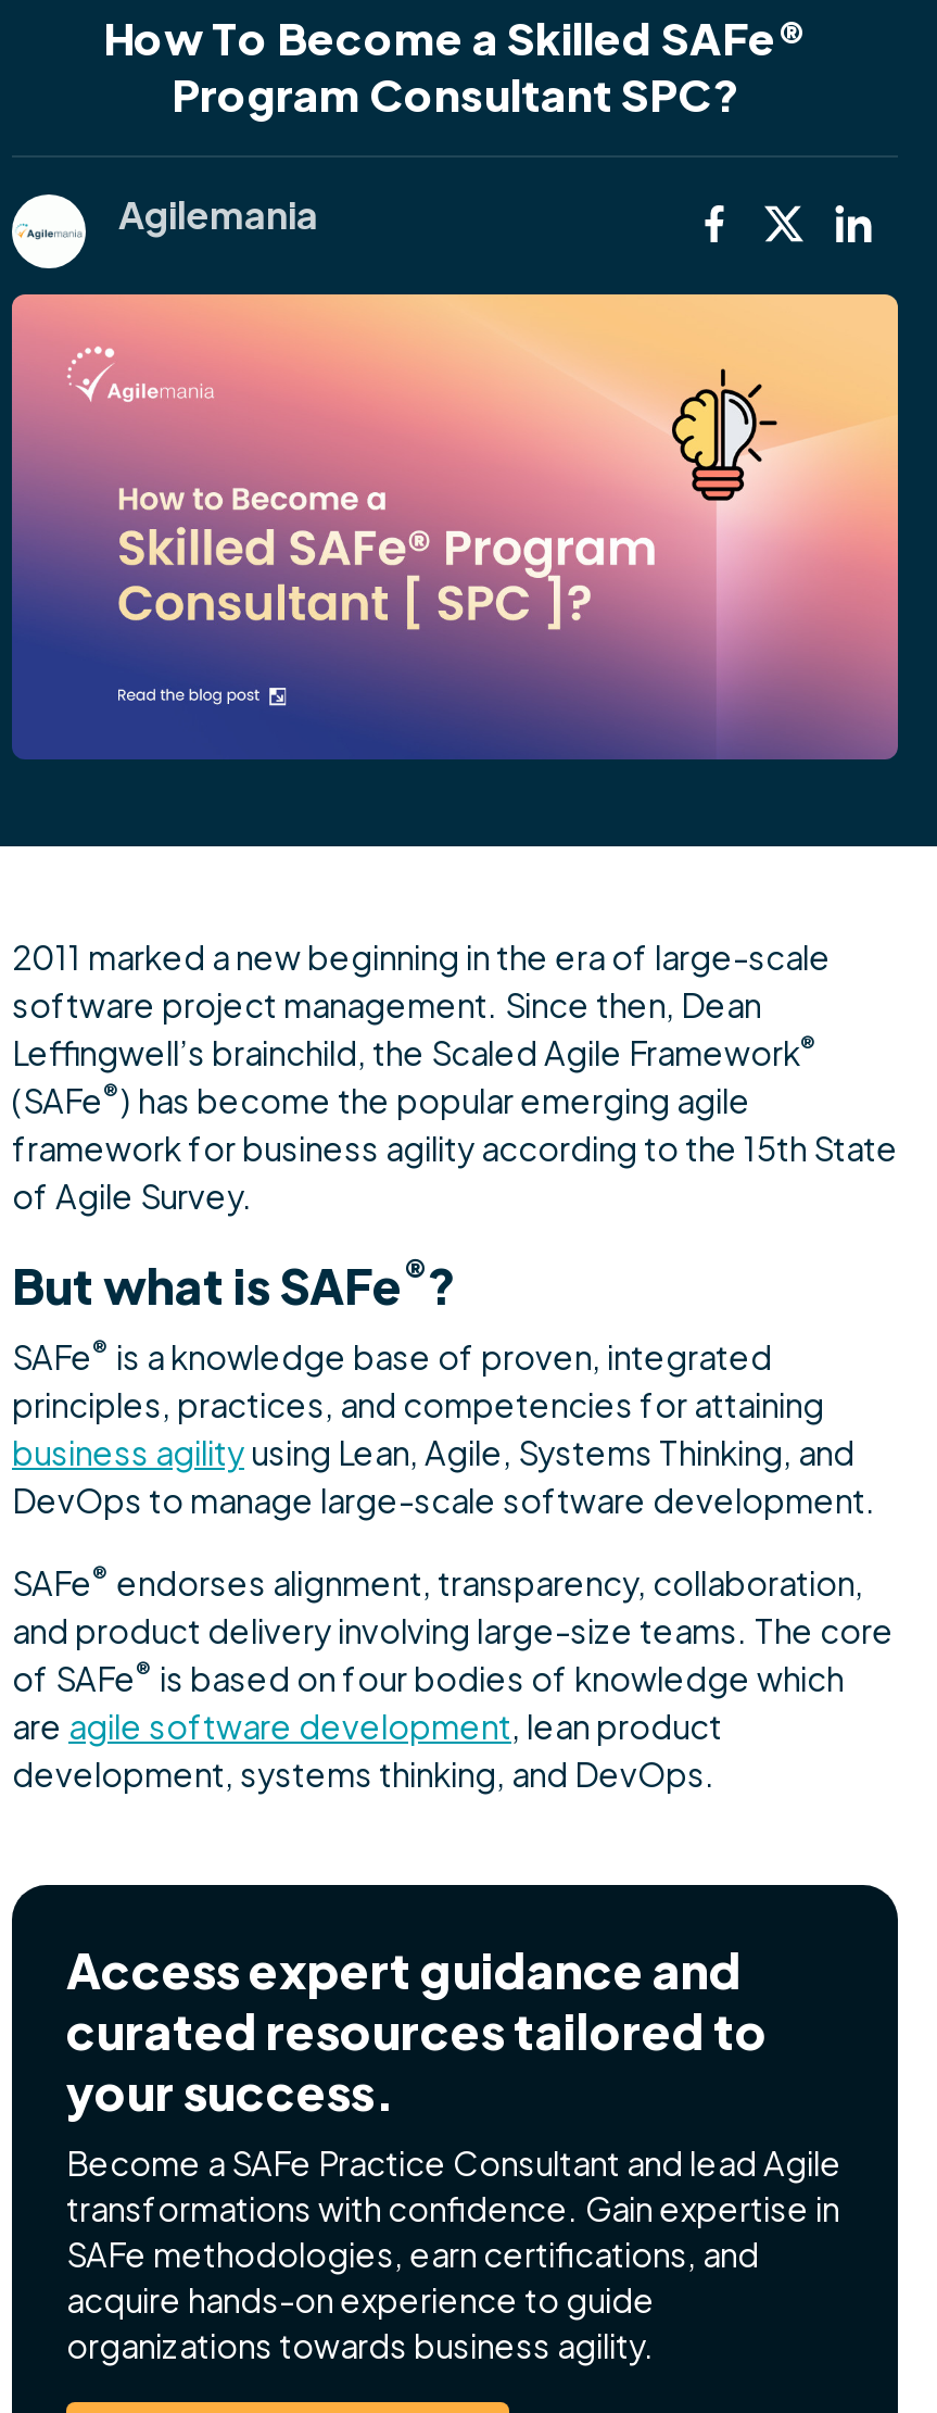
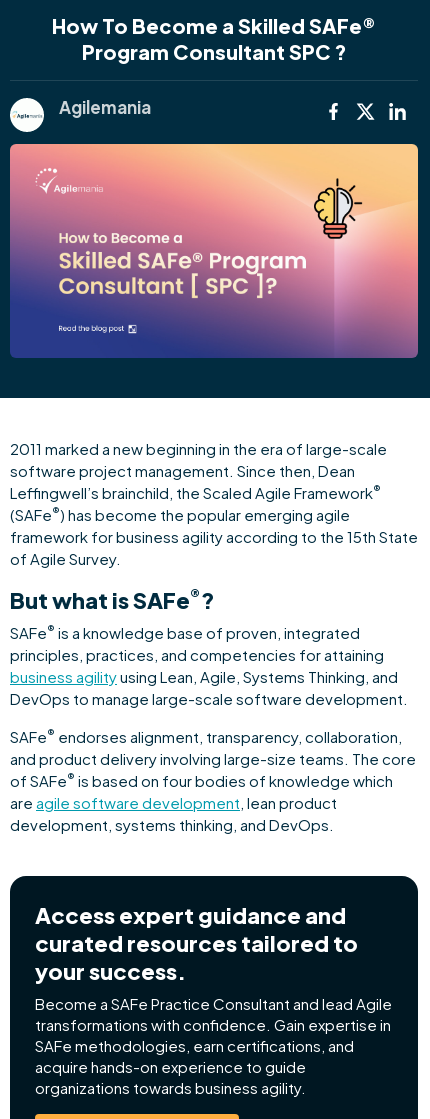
[172,66,738,121] Program Consultant SPC? -> [81,39,346,64] Program Consultant SPC ?

